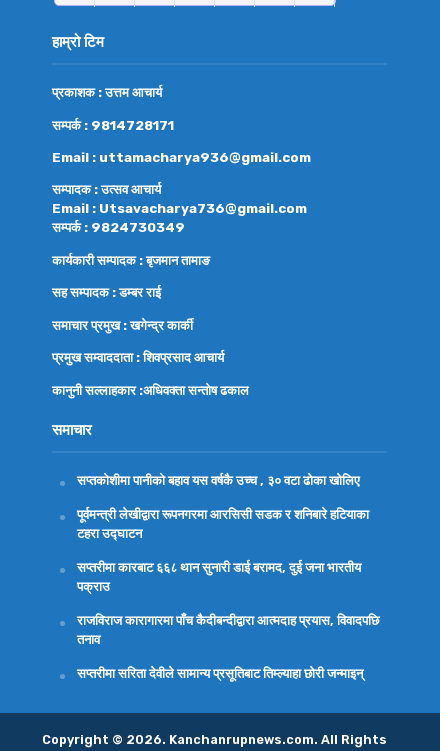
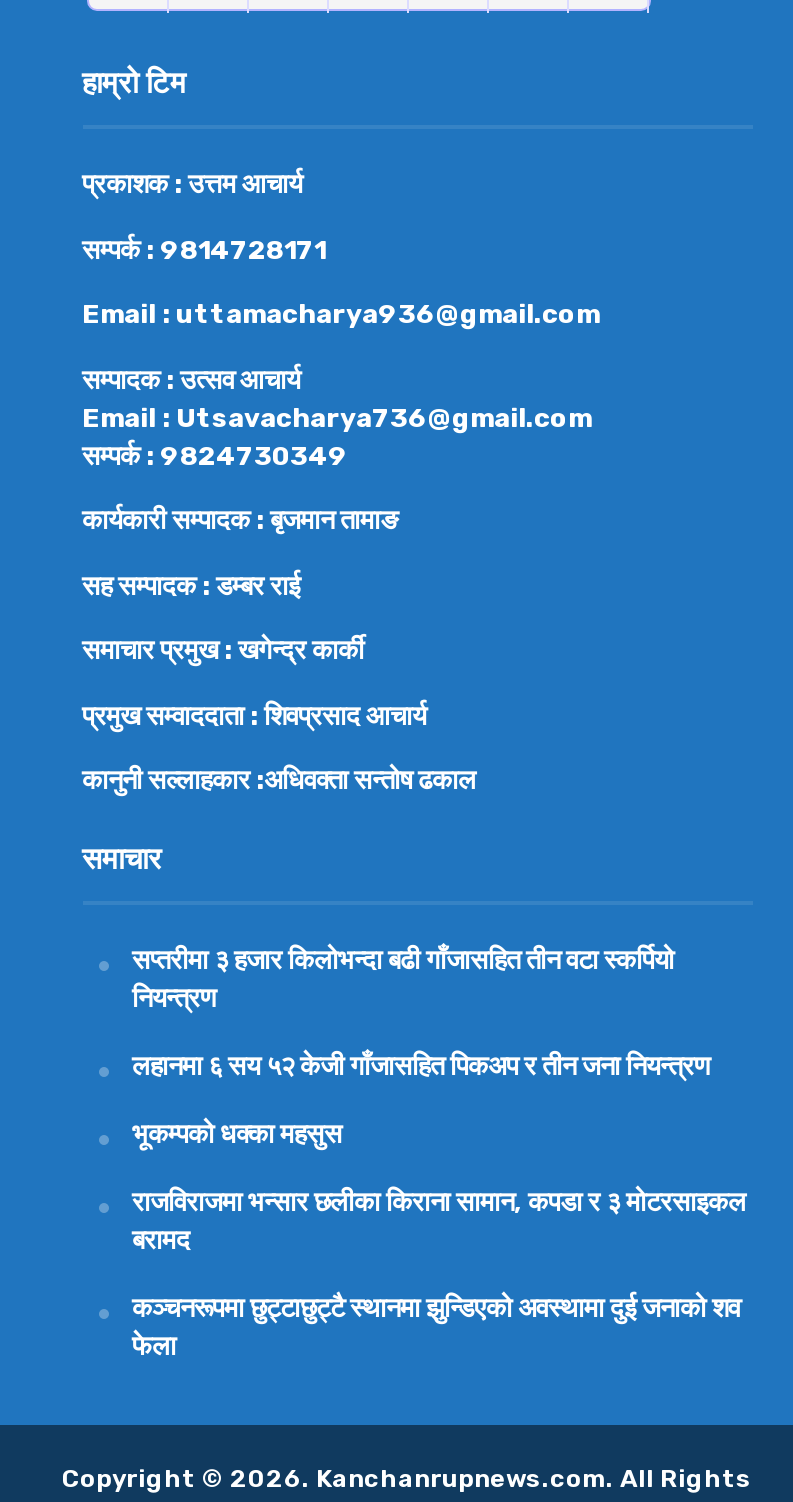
[76,472,362,488] सप्तकोशीमा पानीको बहाव यस वर्षकै उच्च , ३० वटा ढोका खोलिए -> [132,943,674,1013] सप्तरीमा ३ हजार किलोभन्दा बढी गाँजासहित तीन वटा स्कर्पियो | नियन्त्रण
[76,506,368,541] पूर्वमन्त्री लेखीद्वारा रूपनगरमा आरसिसी सडक र शनिबारे हटियाका | टहरा उद्घाटन -> [132,1049,710,1081] लहानमा ६ सय ५२ केजी गाँजासहित पिकअप र तीन जना नियन्त्रण
[76,559,360,594] सप्तरीमा कारबाट ६६८ थान सुनारी डाई बरामद, दुई जना भारतीय | पक्राउ -> [132,1117,342,1149] भूकम्पको धक्का महसुस
[76,612,378,647] राजविराज कारागारमा पाँच कैदीबन्दीद्वारा आत्मदाह प्रयास, विवादपछि | तनाव -> [132,1185,746,1255] राजविराजमा भन्सार छलीका किराना सामान, कपडा र ३ मोटरसाइकल | बरामद
[76,665,362,681] सप्तरीमा सरिता देवीले सामान्य प्रसूतिबाट तिम्ल्याहा छोरी जन्माइन् -> [132,1291,740,1361] कञ्चनरूपमा छुट्टाछुट्टै स्थानमा झुन्डिएको अवस्थामा दुई जनाको शव | फेला

